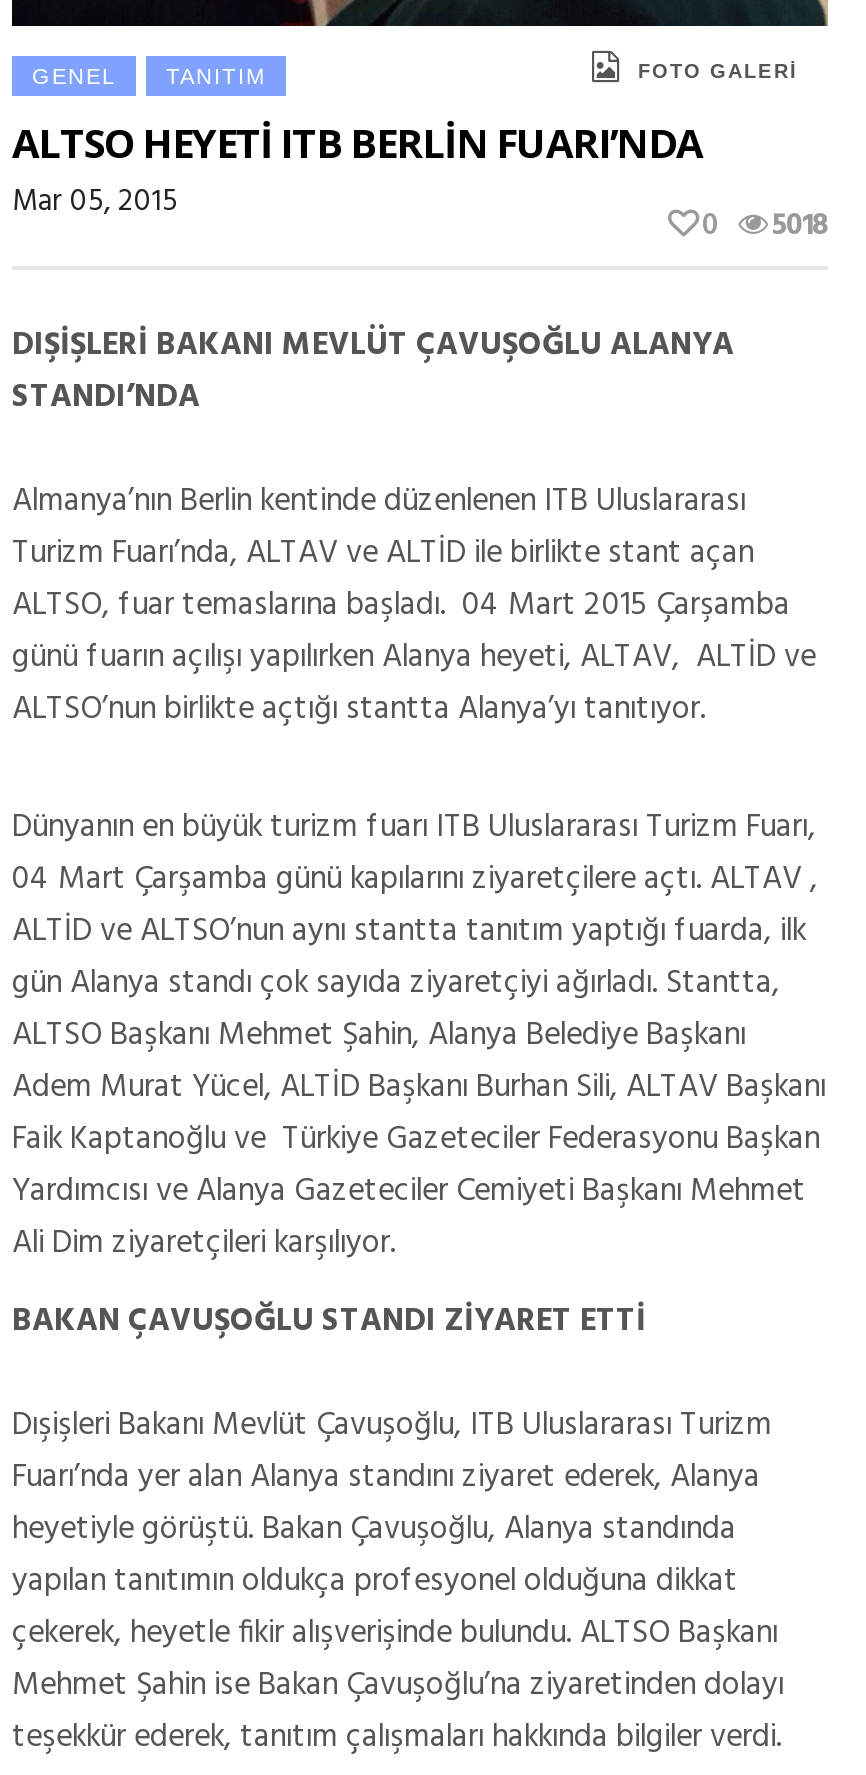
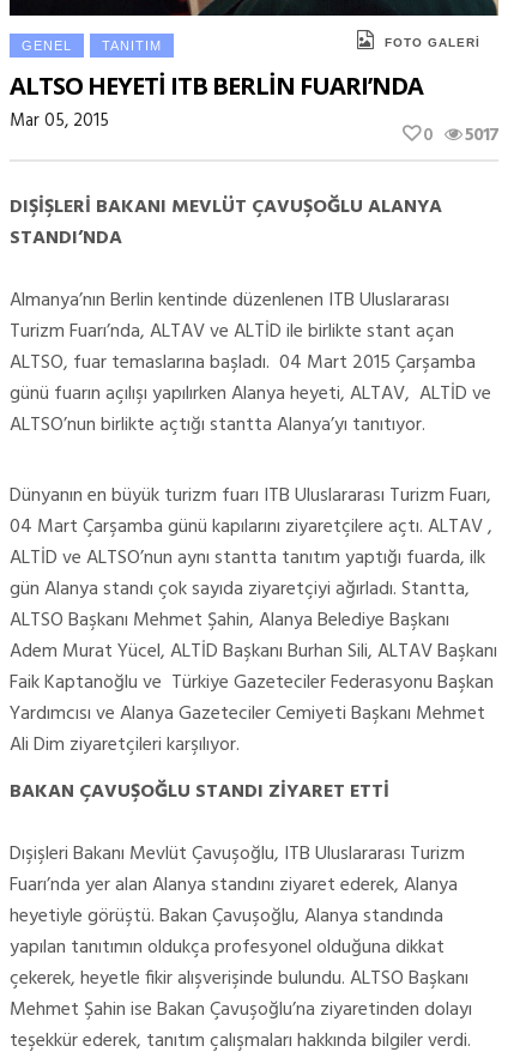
[702,201,828,249] 0 5018 -> [423,121,498,149] 0 5017

